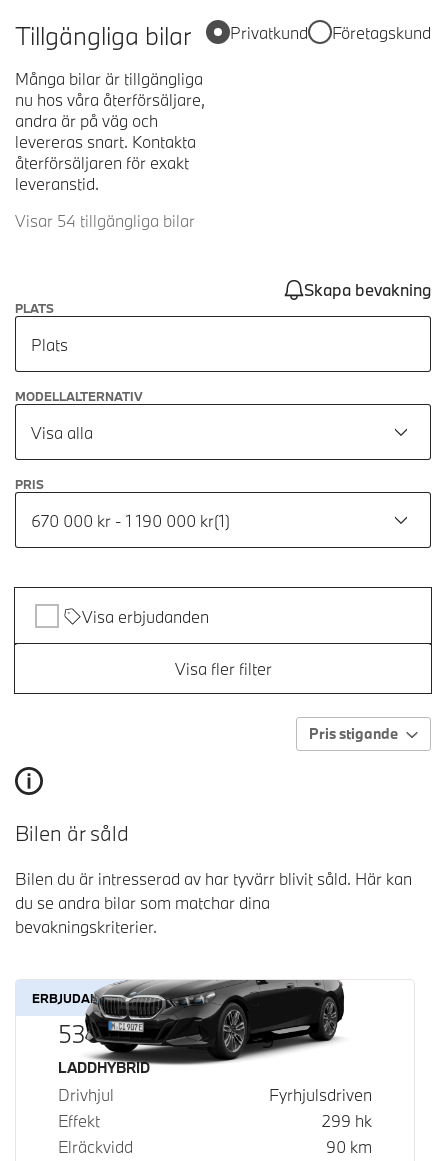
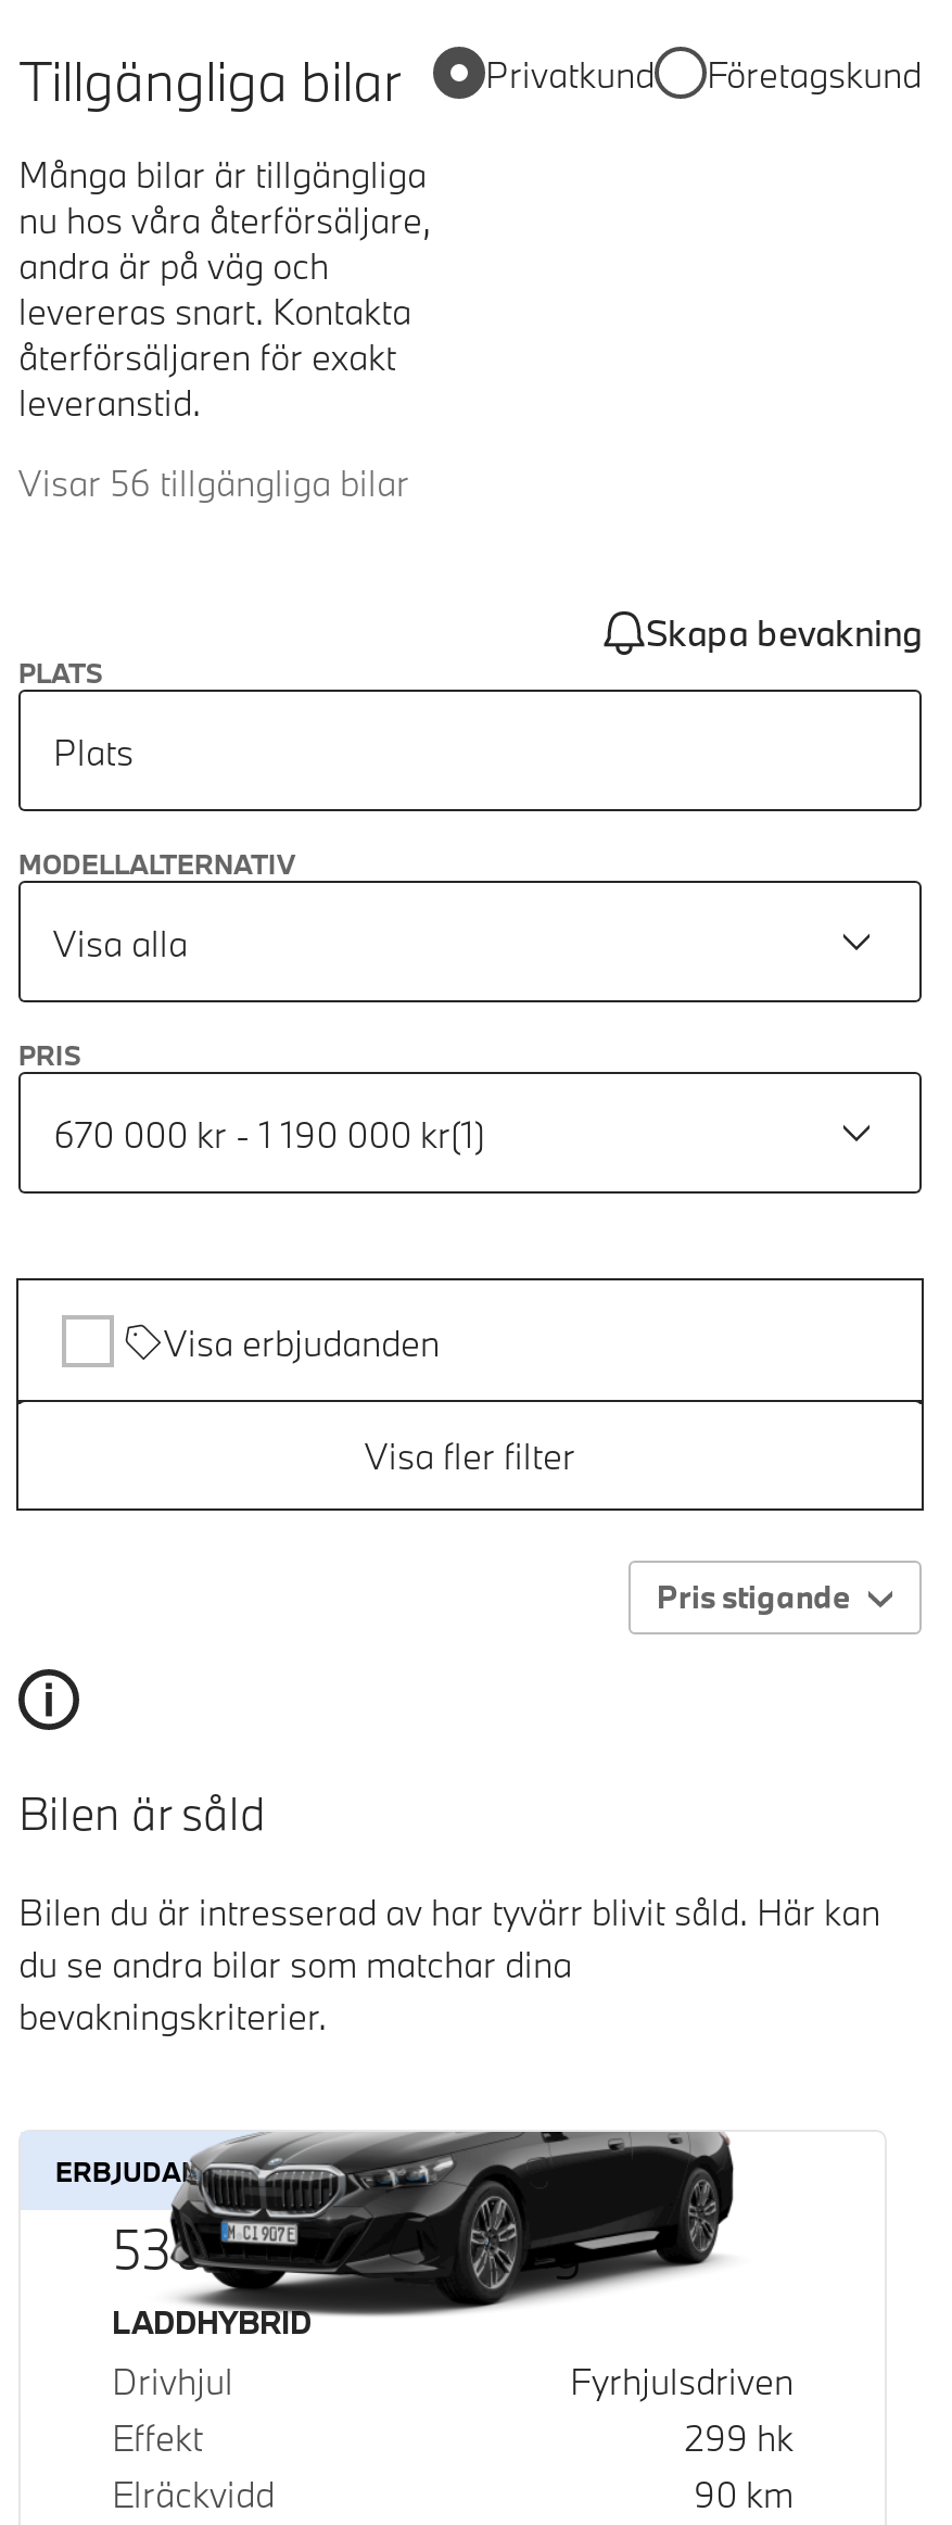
[15,210,195,231] Visar 54 tillgängliga bilar -> [18,459,409,505] Visar 56 tillgängliga bilar

